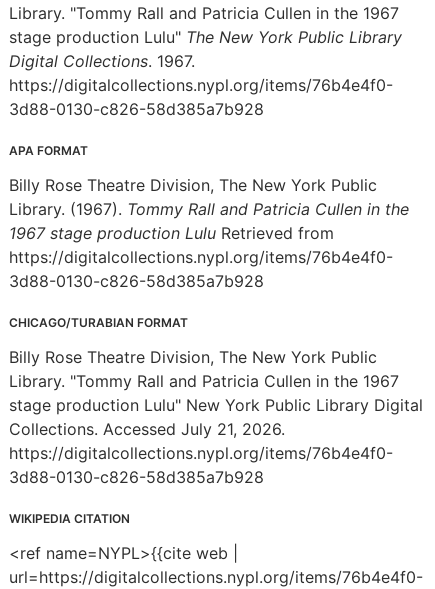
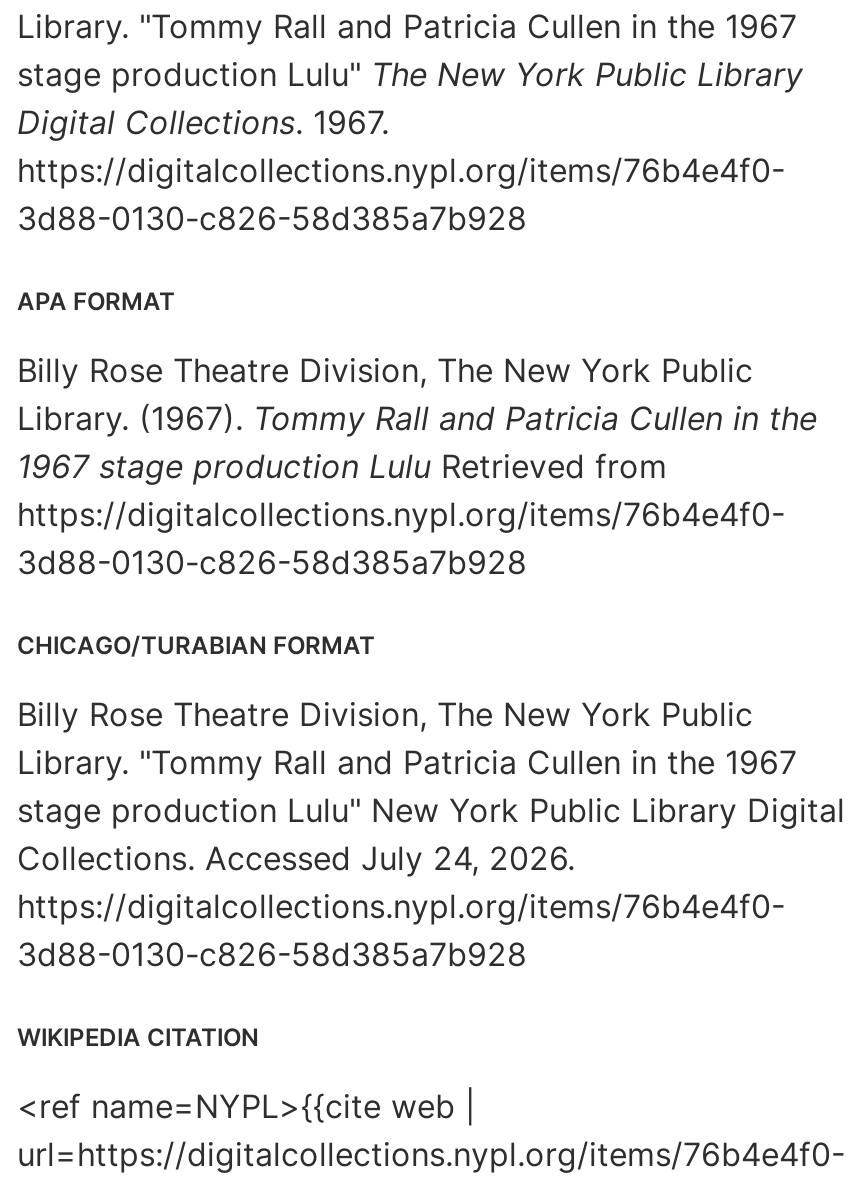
[9,419,285,439] Collections. Accessed July 21, 2026. -> [17,838,575,878] Collections. Accessed July 24, 2026.

